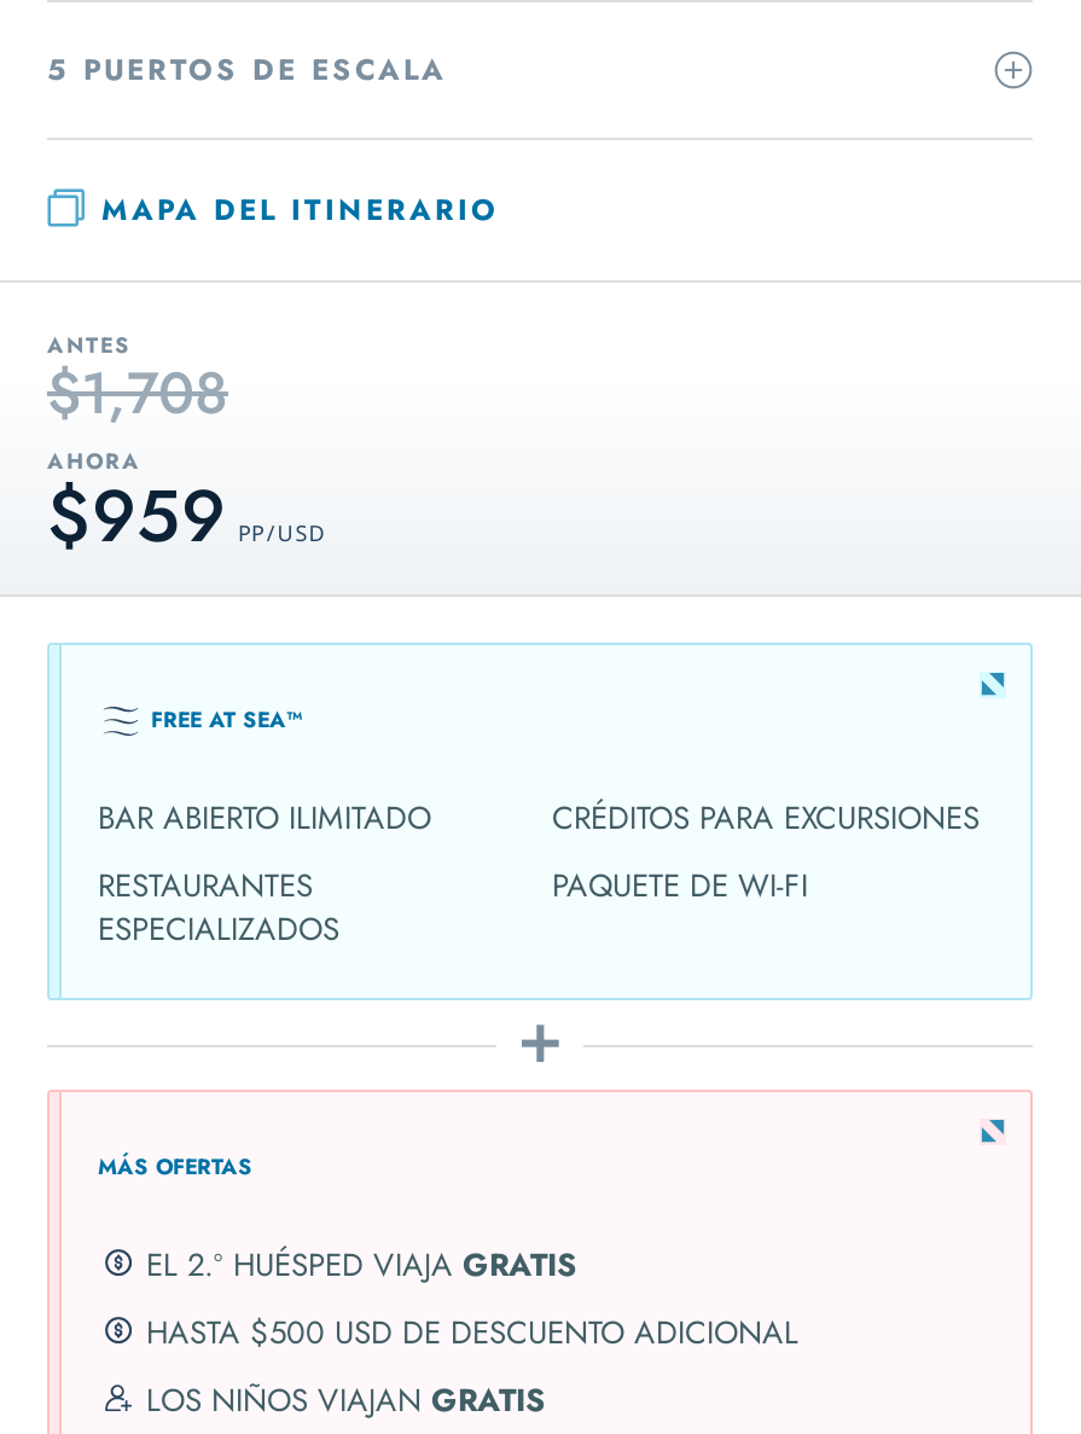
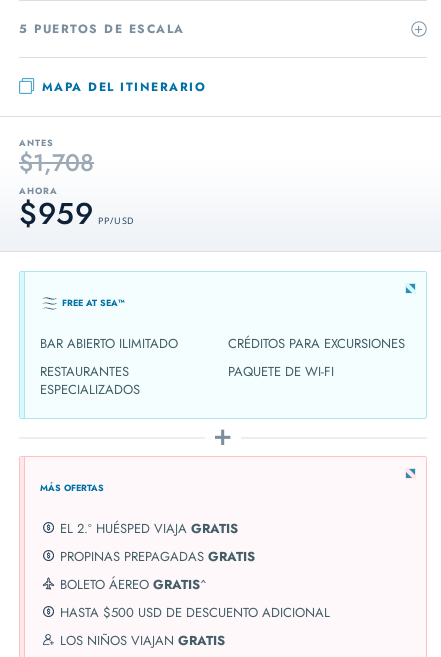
none -> [60,547,255,594] PROPINAS PREPAGADAS GRATIS | BOLETO ÁEREO GRATIS^

